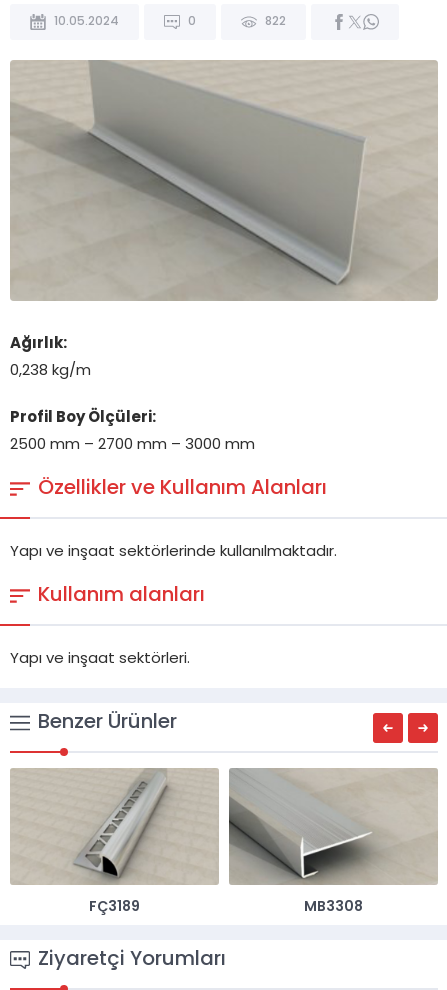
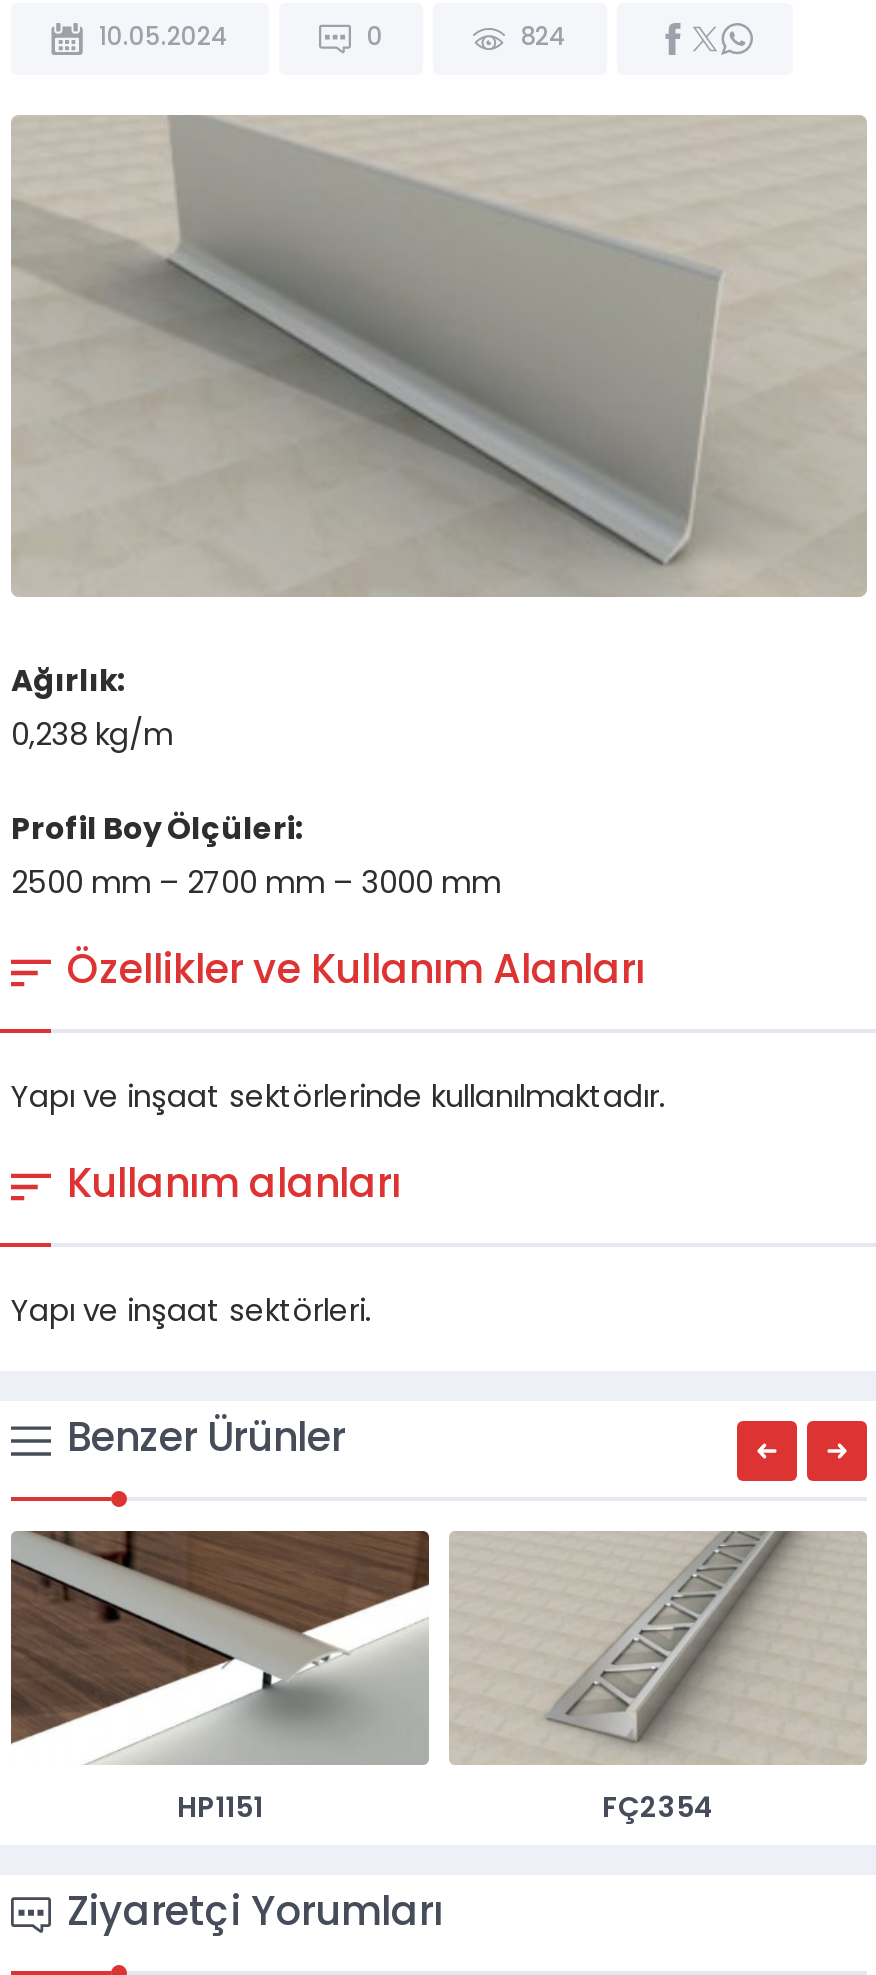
[265,16,286,28] 822 -> [521,27,567,51] 824
[9,768,363,915] [image] | FÇ3189 | MB3308 -> [11,1529,714,1826] [image] | HP1151 | FÇ2354
[229,769,405,884] [image] -> [449,1531,805,1761] [image]

